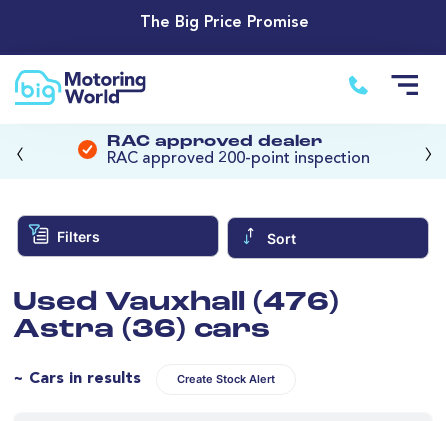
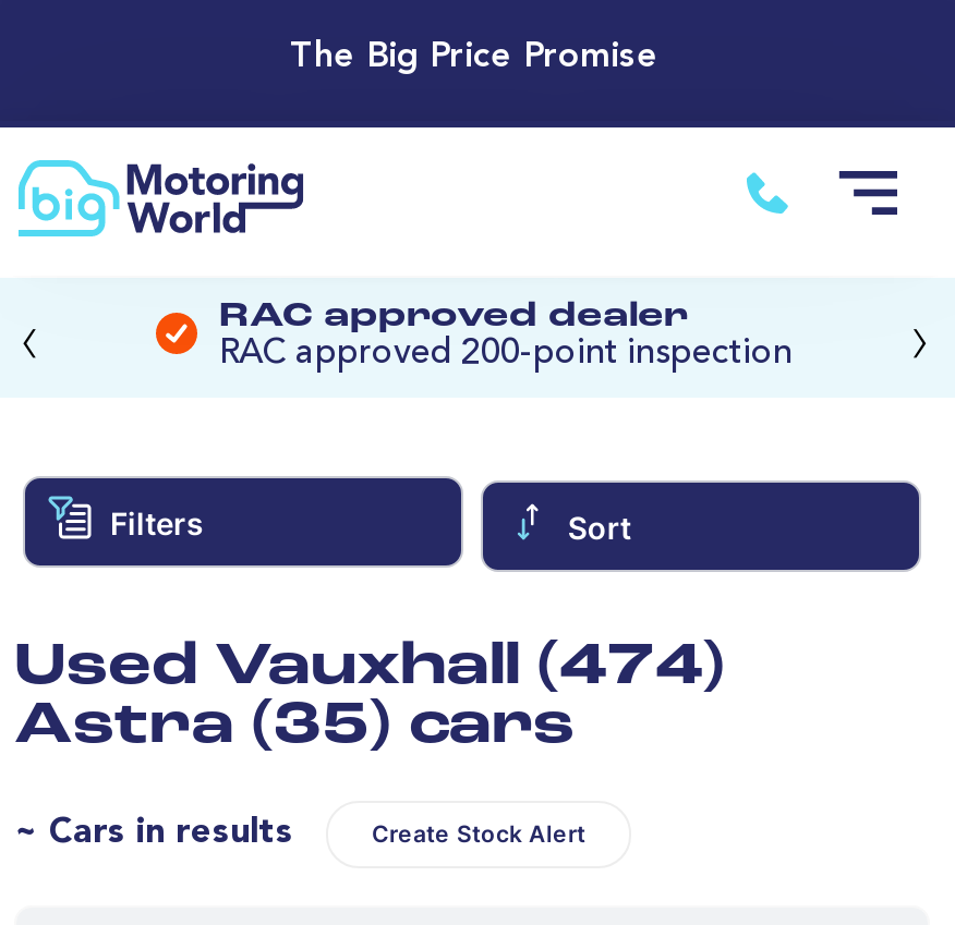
[13,290,339,317] Used Vauxhall (476) -> [14,639,725,698] Used Vauxhall (474)
[13,317,270,344] Astra (36) cars -> [14,698,575,756] Astra (35) cars

